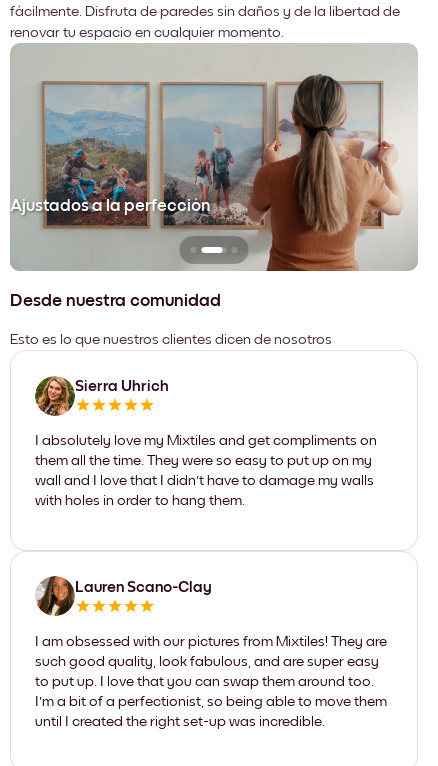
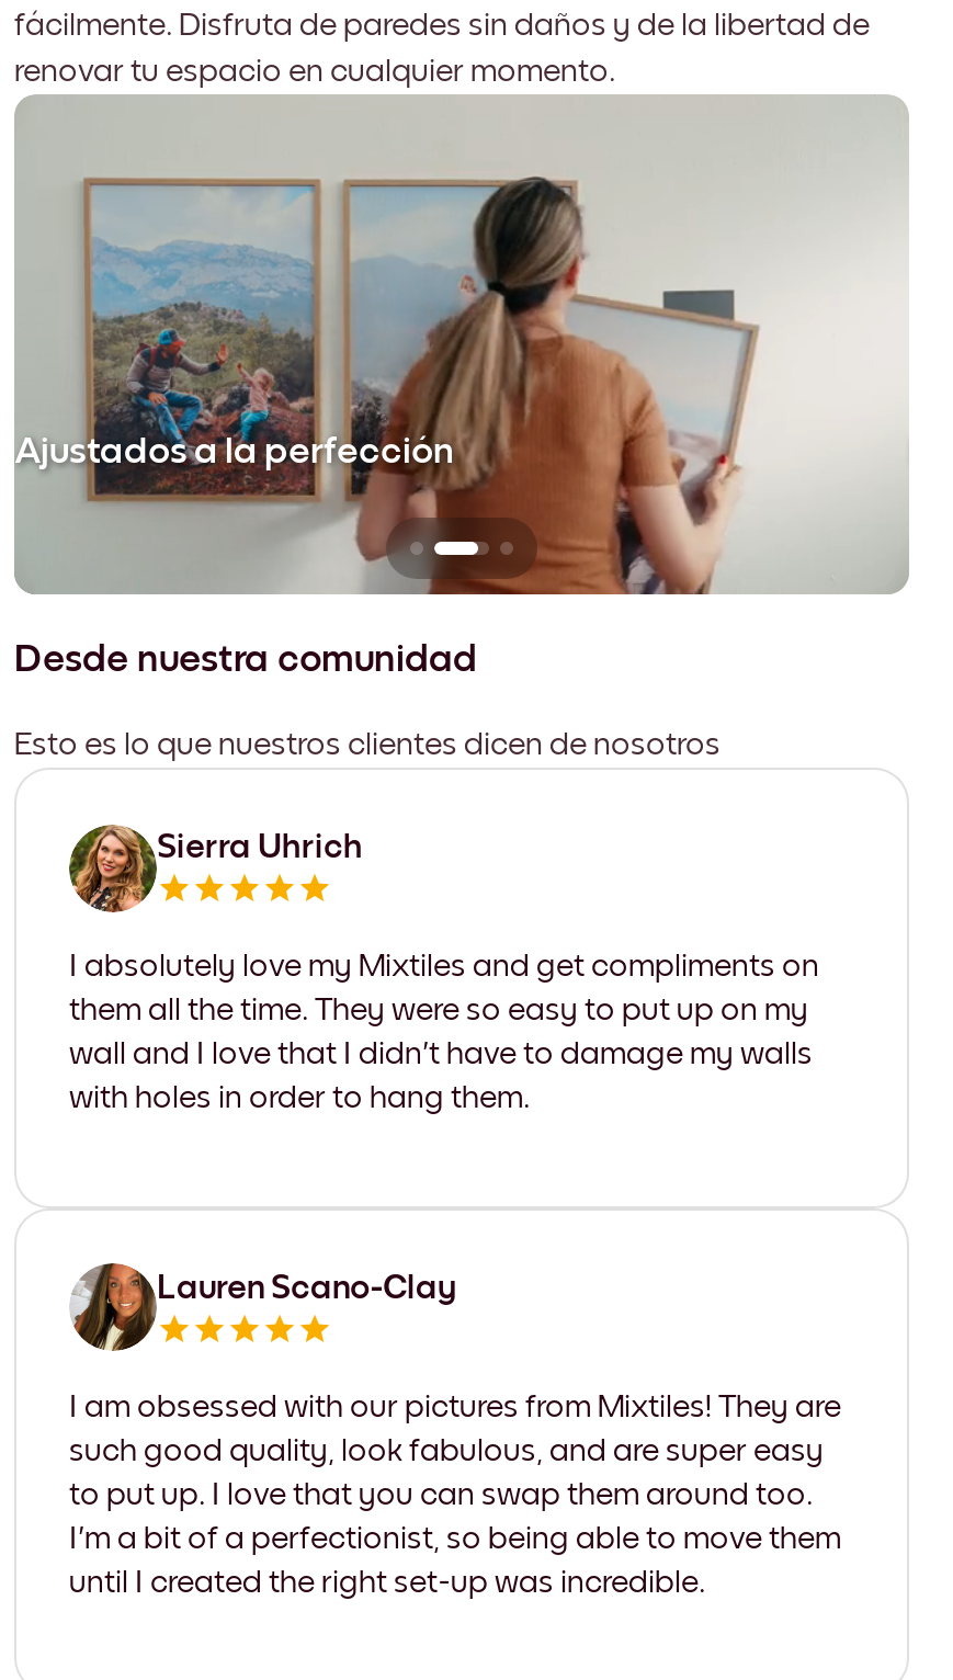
[167,73,402,272] [image] -> [356,164,872,597] [image]

